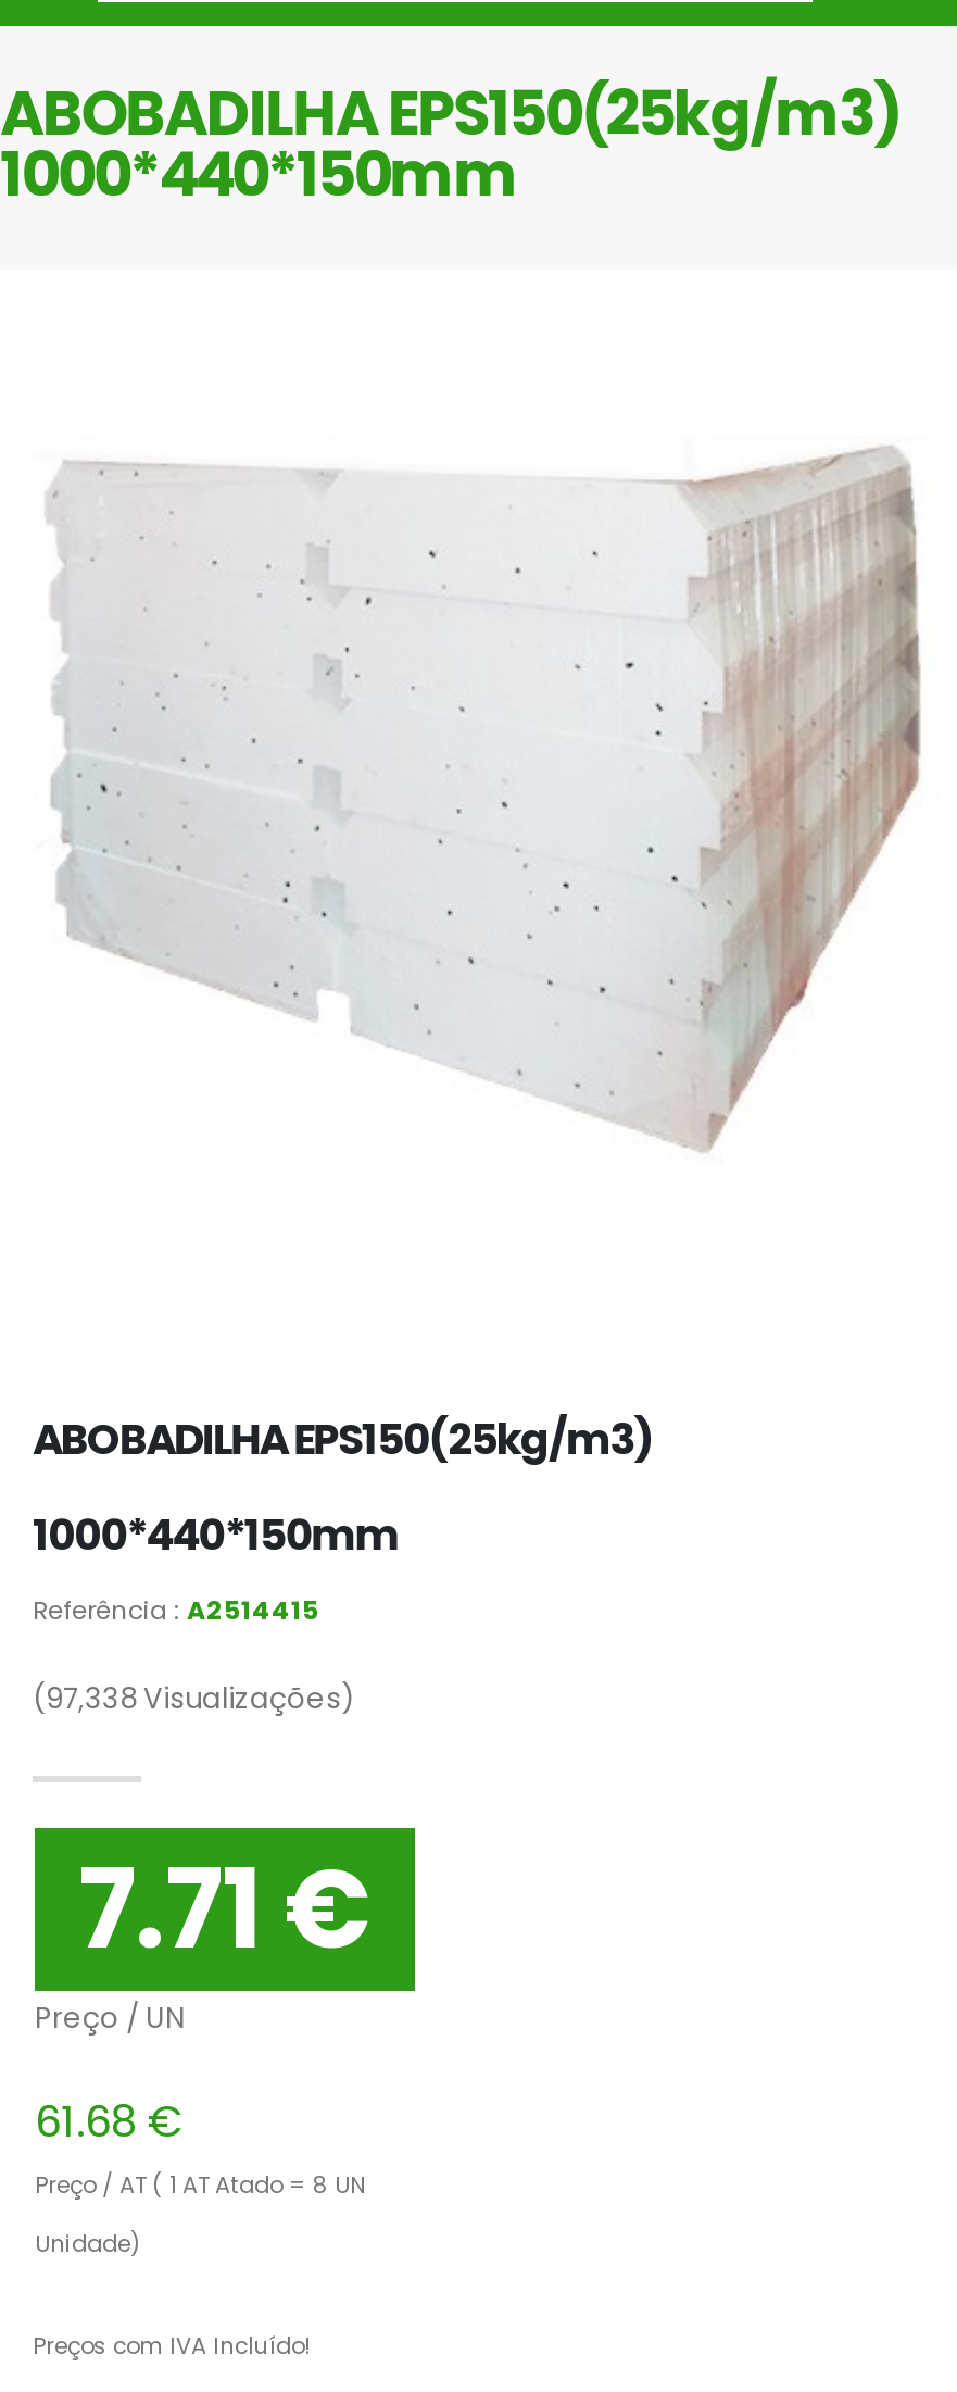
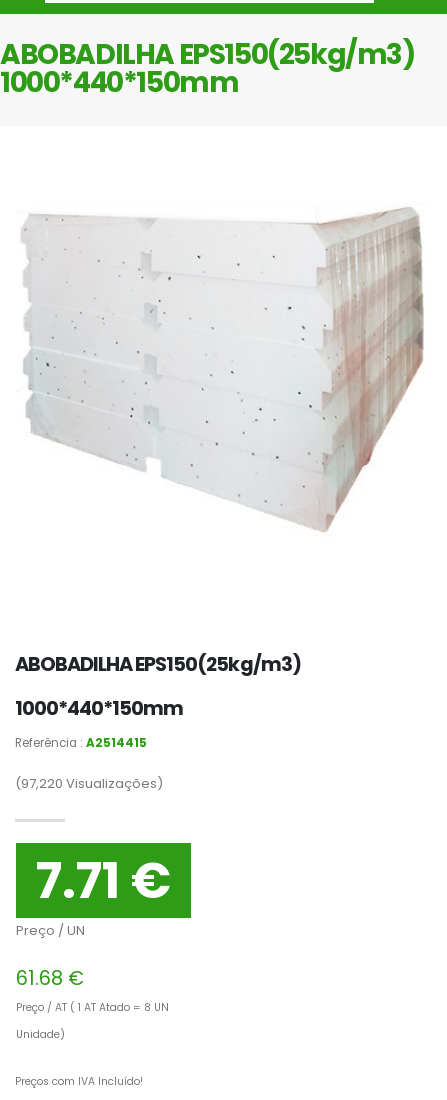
[33,1678,354,1719] (97,338 Visualizações) -> [15,774,163,793] (97,220 Visualizações)

